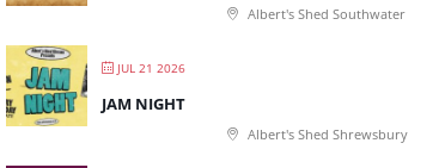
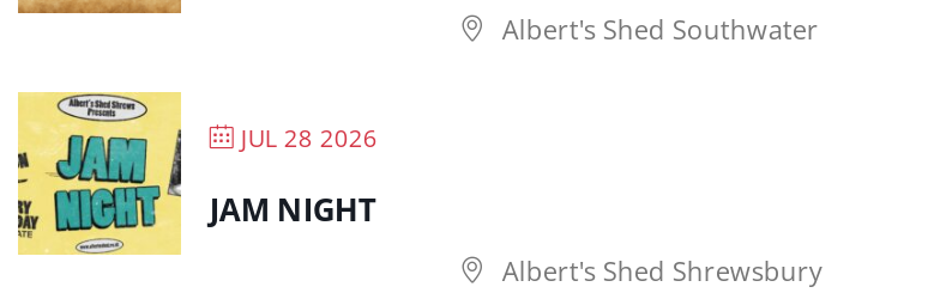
[117,60,185,77] JUL 21 2026 -> [241,120,377,154] JUL 28 2026

